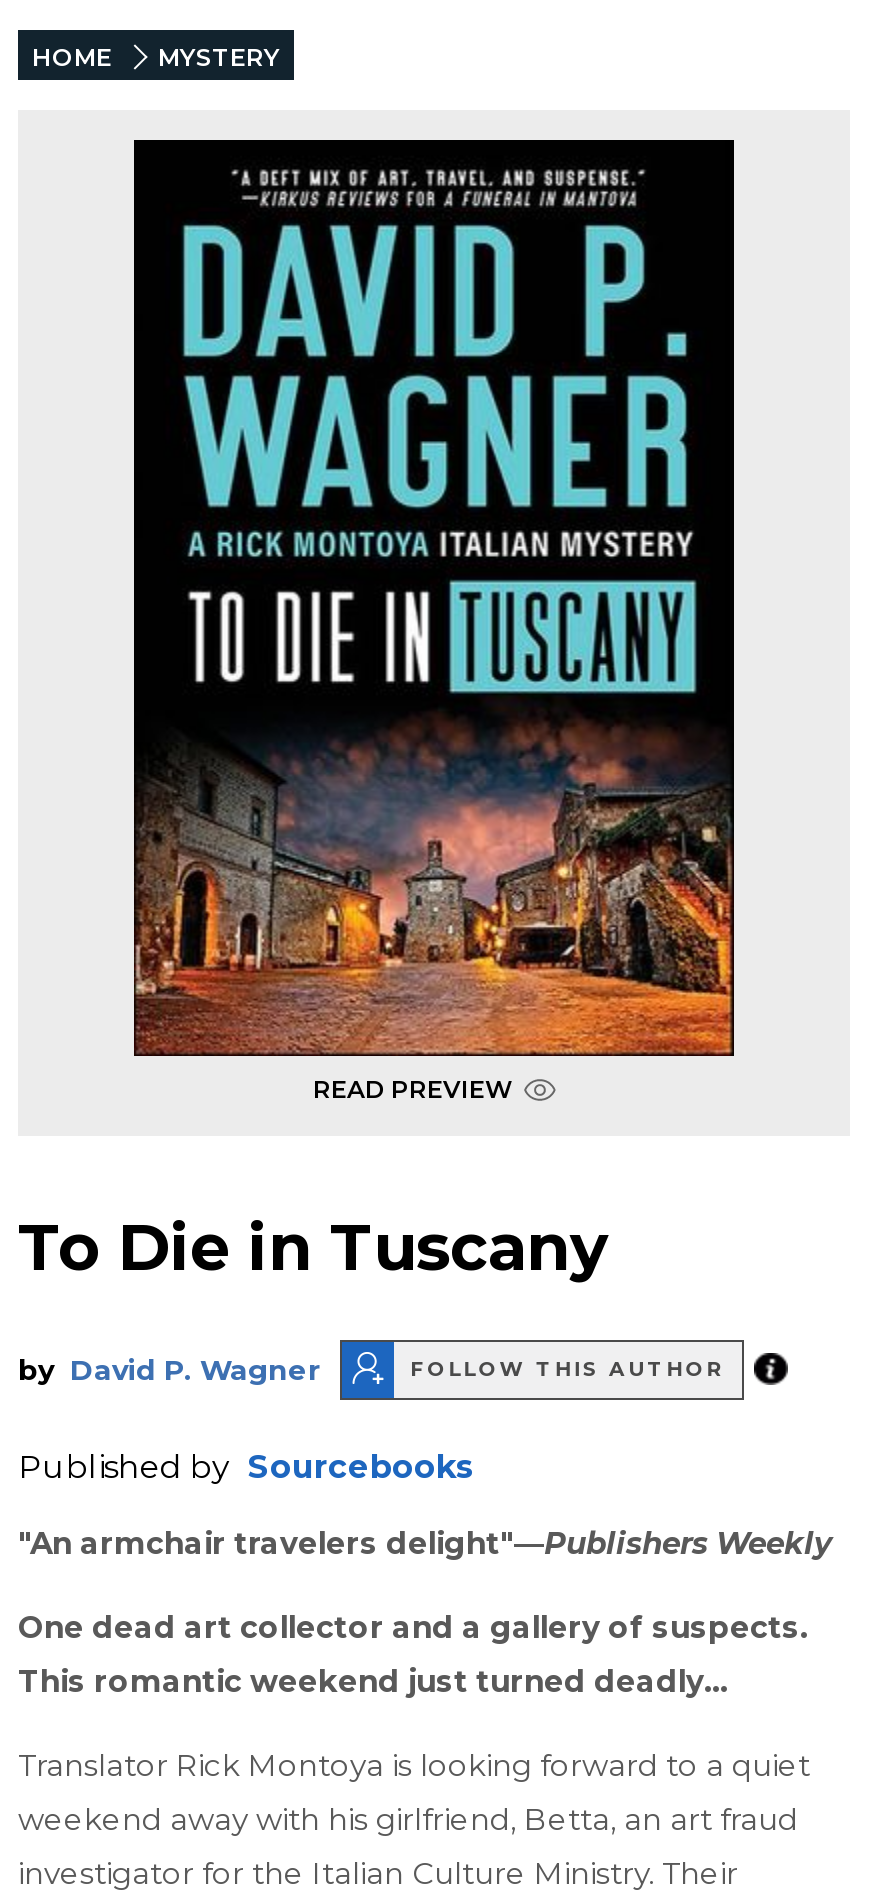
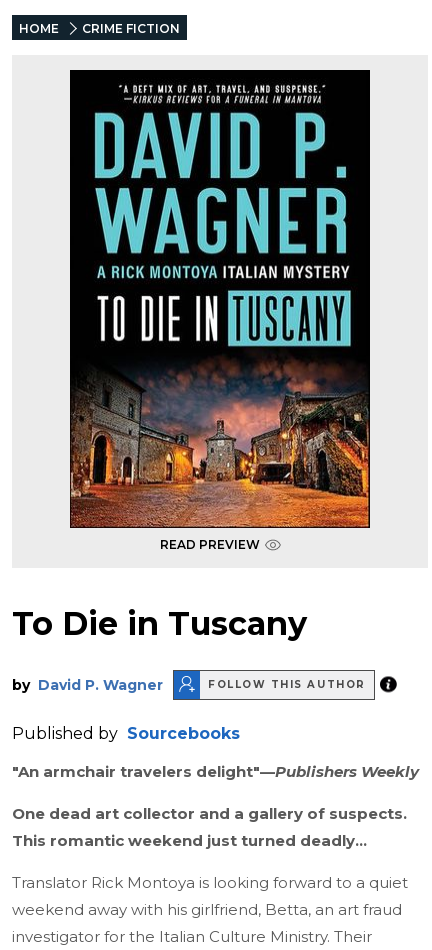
[158,42,280,72] MYSTERY -> [82,21,180,36] CRIME FICTION

